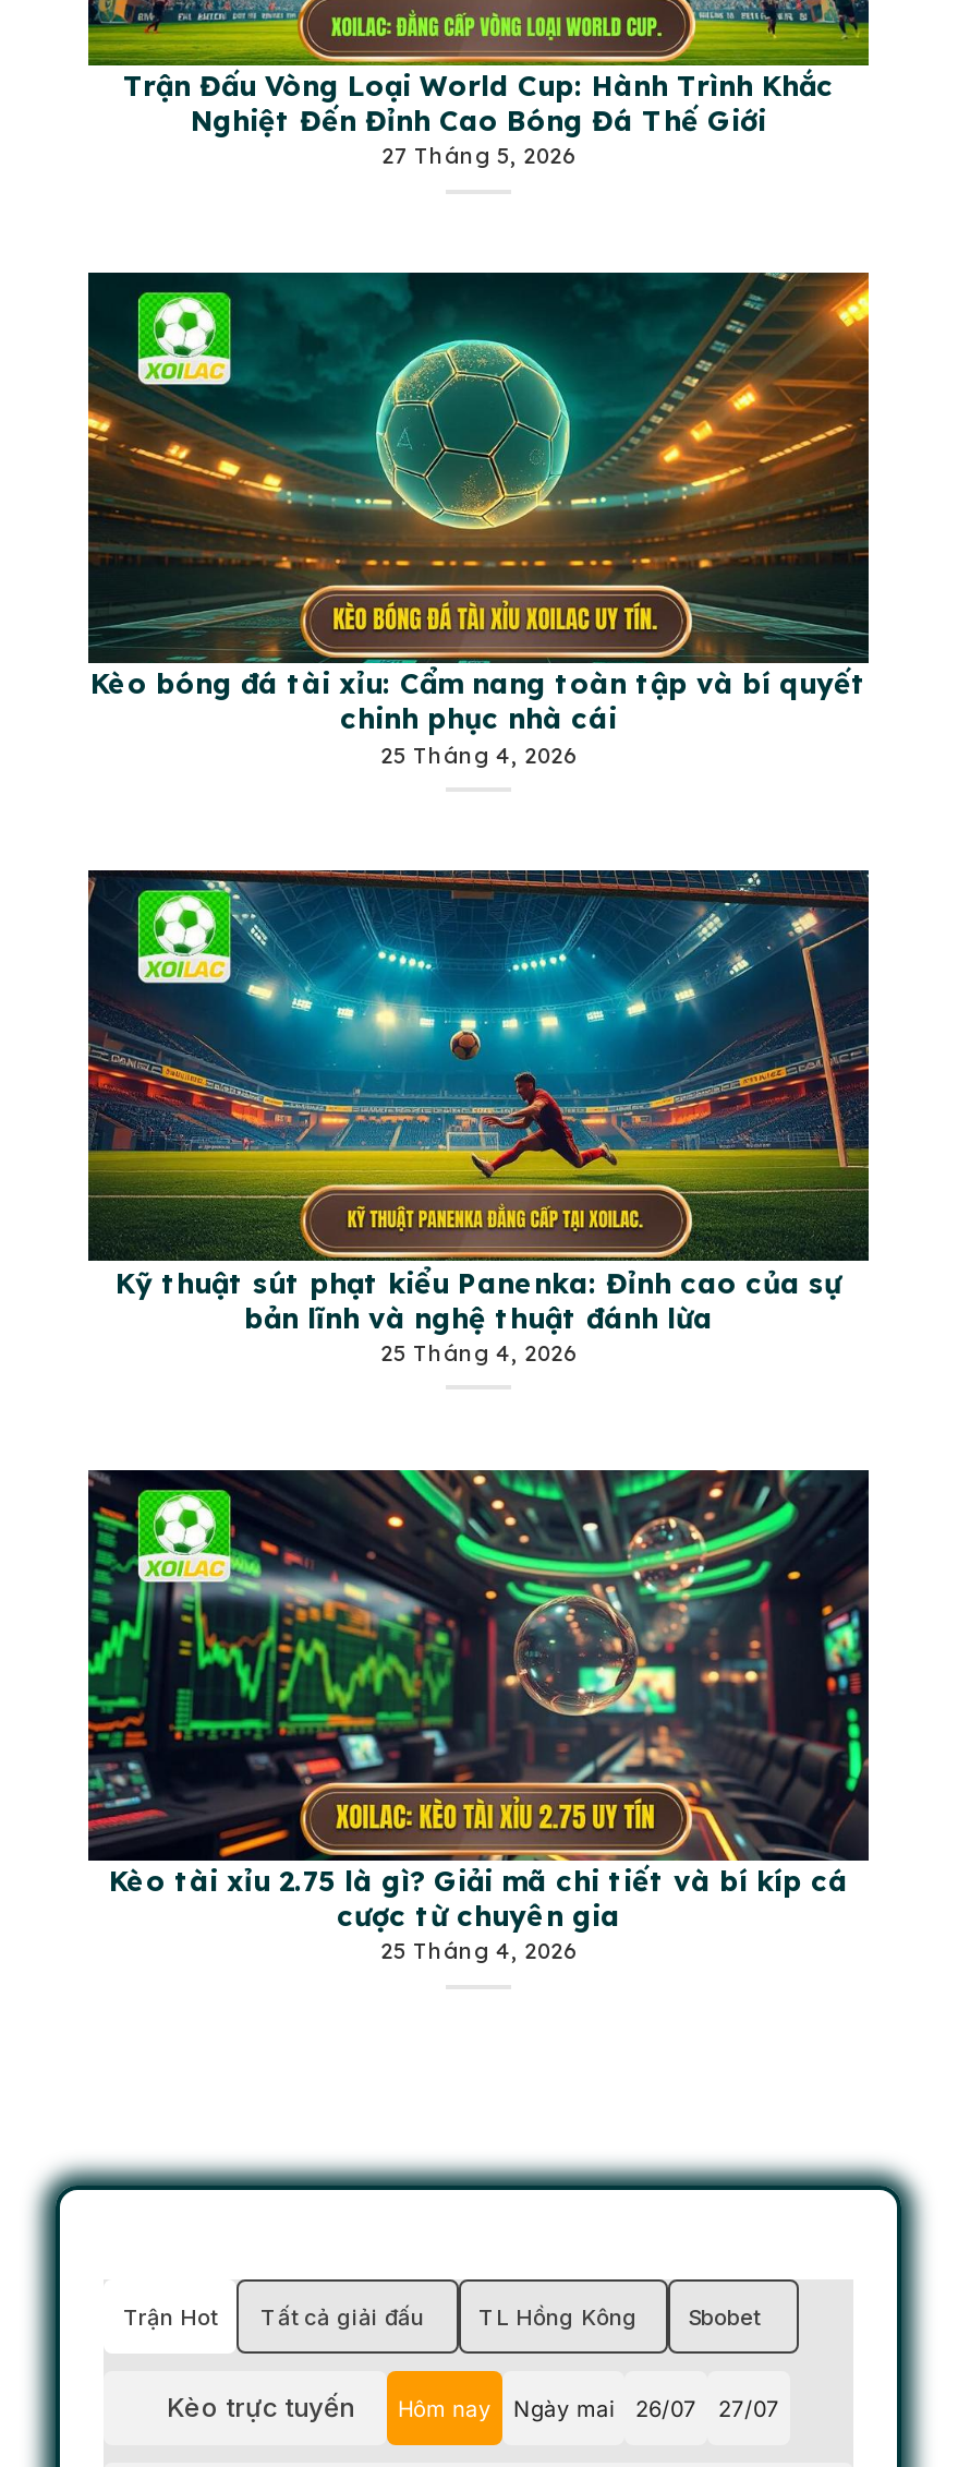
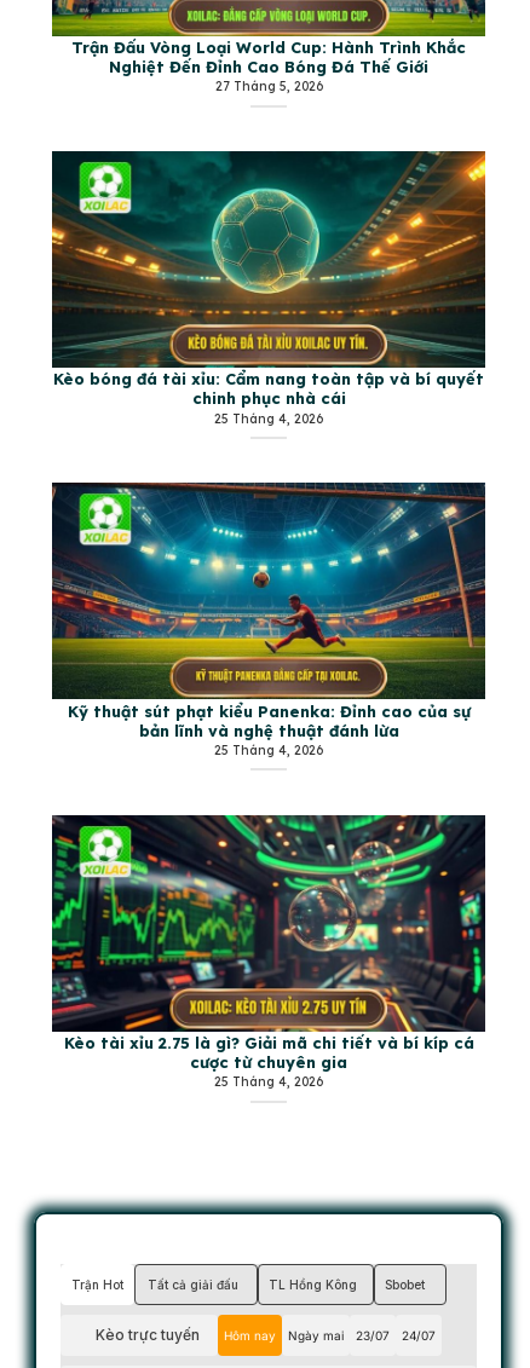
[635,2395,779,2421] 26/07 | 27/07 -> [356,1328,436,1342] 23/07 | 24/07

